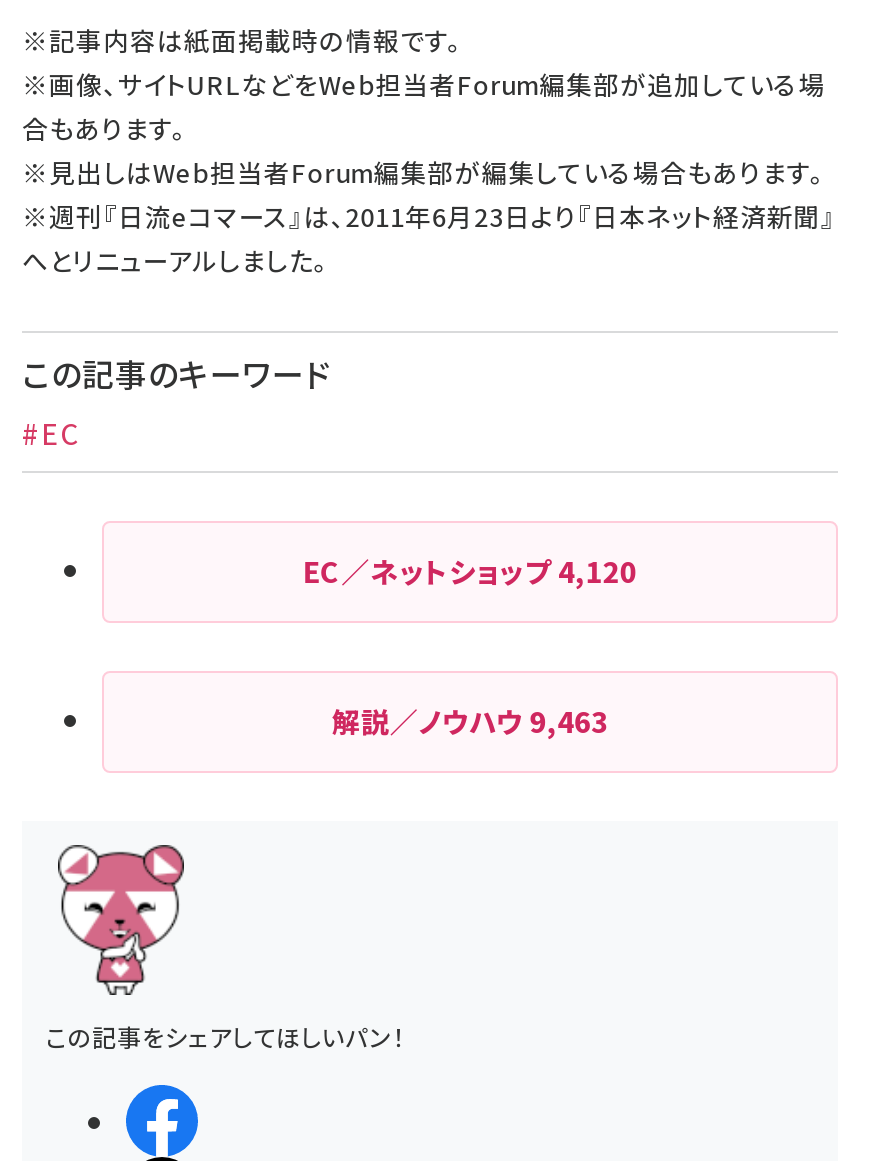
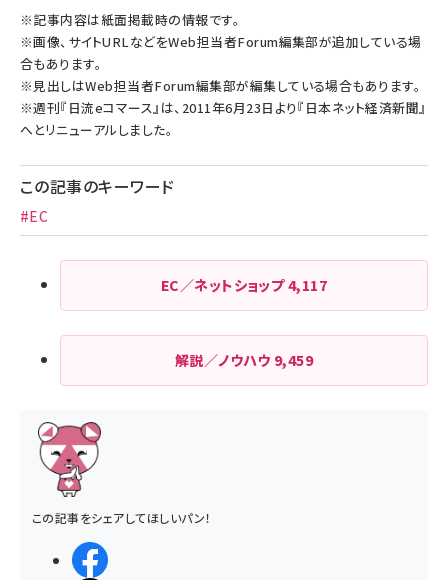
[303,551,637,591] EC／ネットショップ4,120 -> [161,275,327,295] EC／ネットショップ4,117
[332,701,608,741] 解説／ノウハウ9,463 -> [175,350,313,370] 解説／ノウハウ9,459

